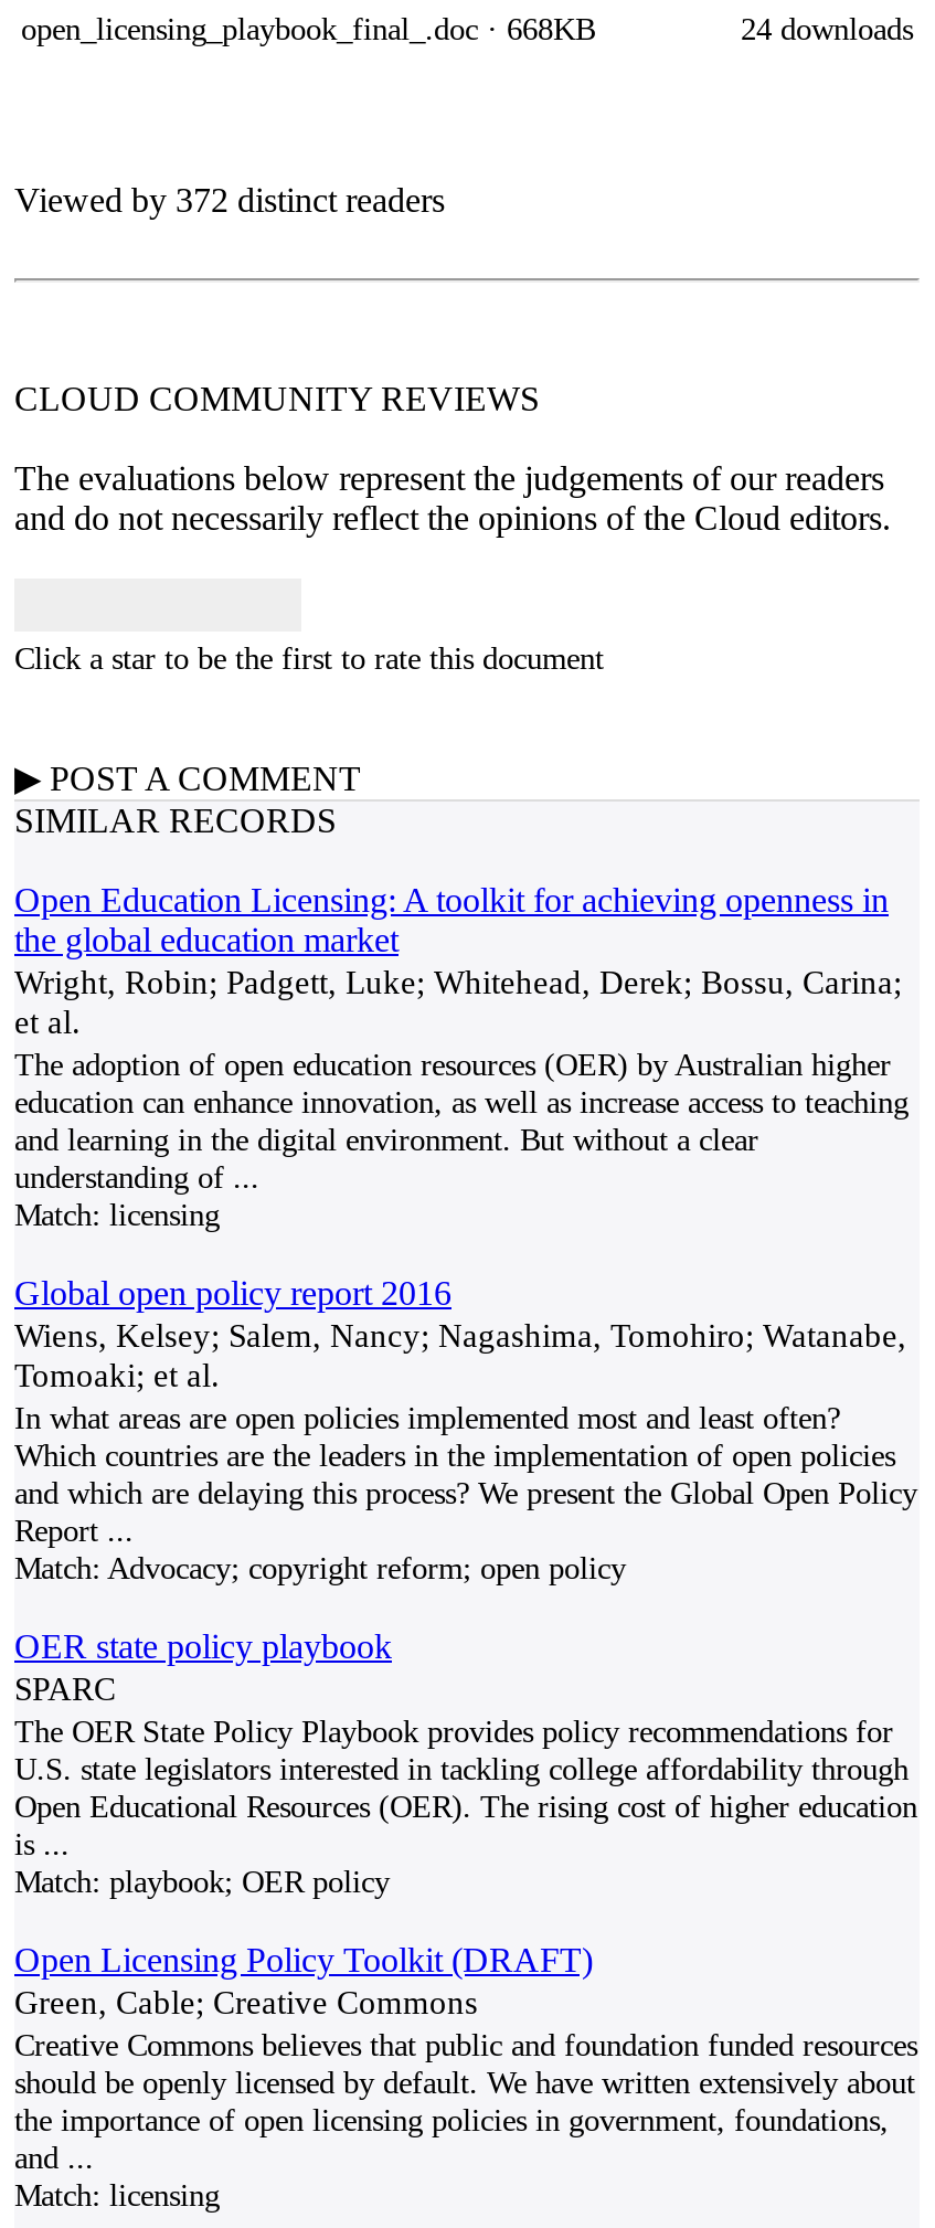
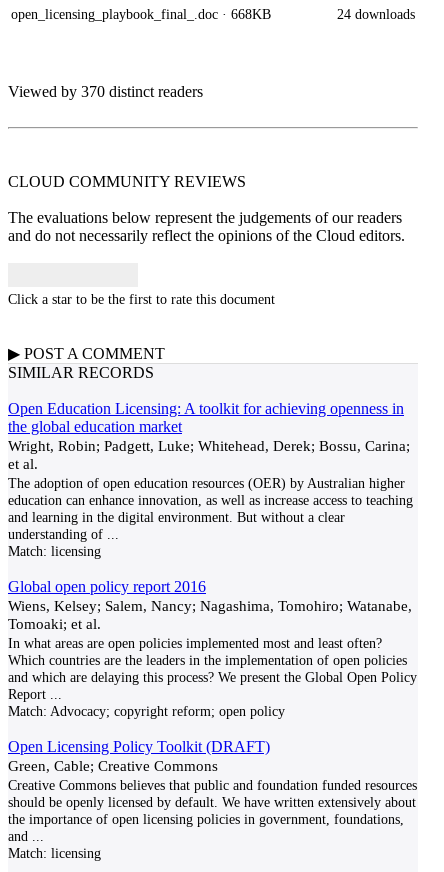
[14,181,445,219] Viewed by 372 distinct readers -> [8,83,203,100] Viewed by 370 distinct readers
[14,1627,917,1899] OER state policy playbook | SPARC | The OER State Policy Playbook provides policy recommendations for | U.S. state legislators interested in tackling college affordability through | Open Educational Resources (OER). The rising cost of higher education | is... | Match: playbook; OER policy -> none

